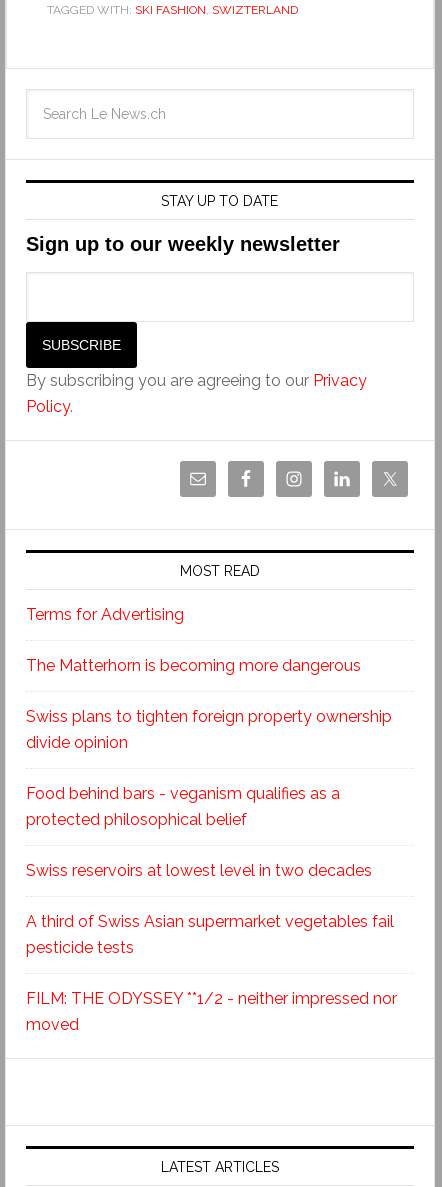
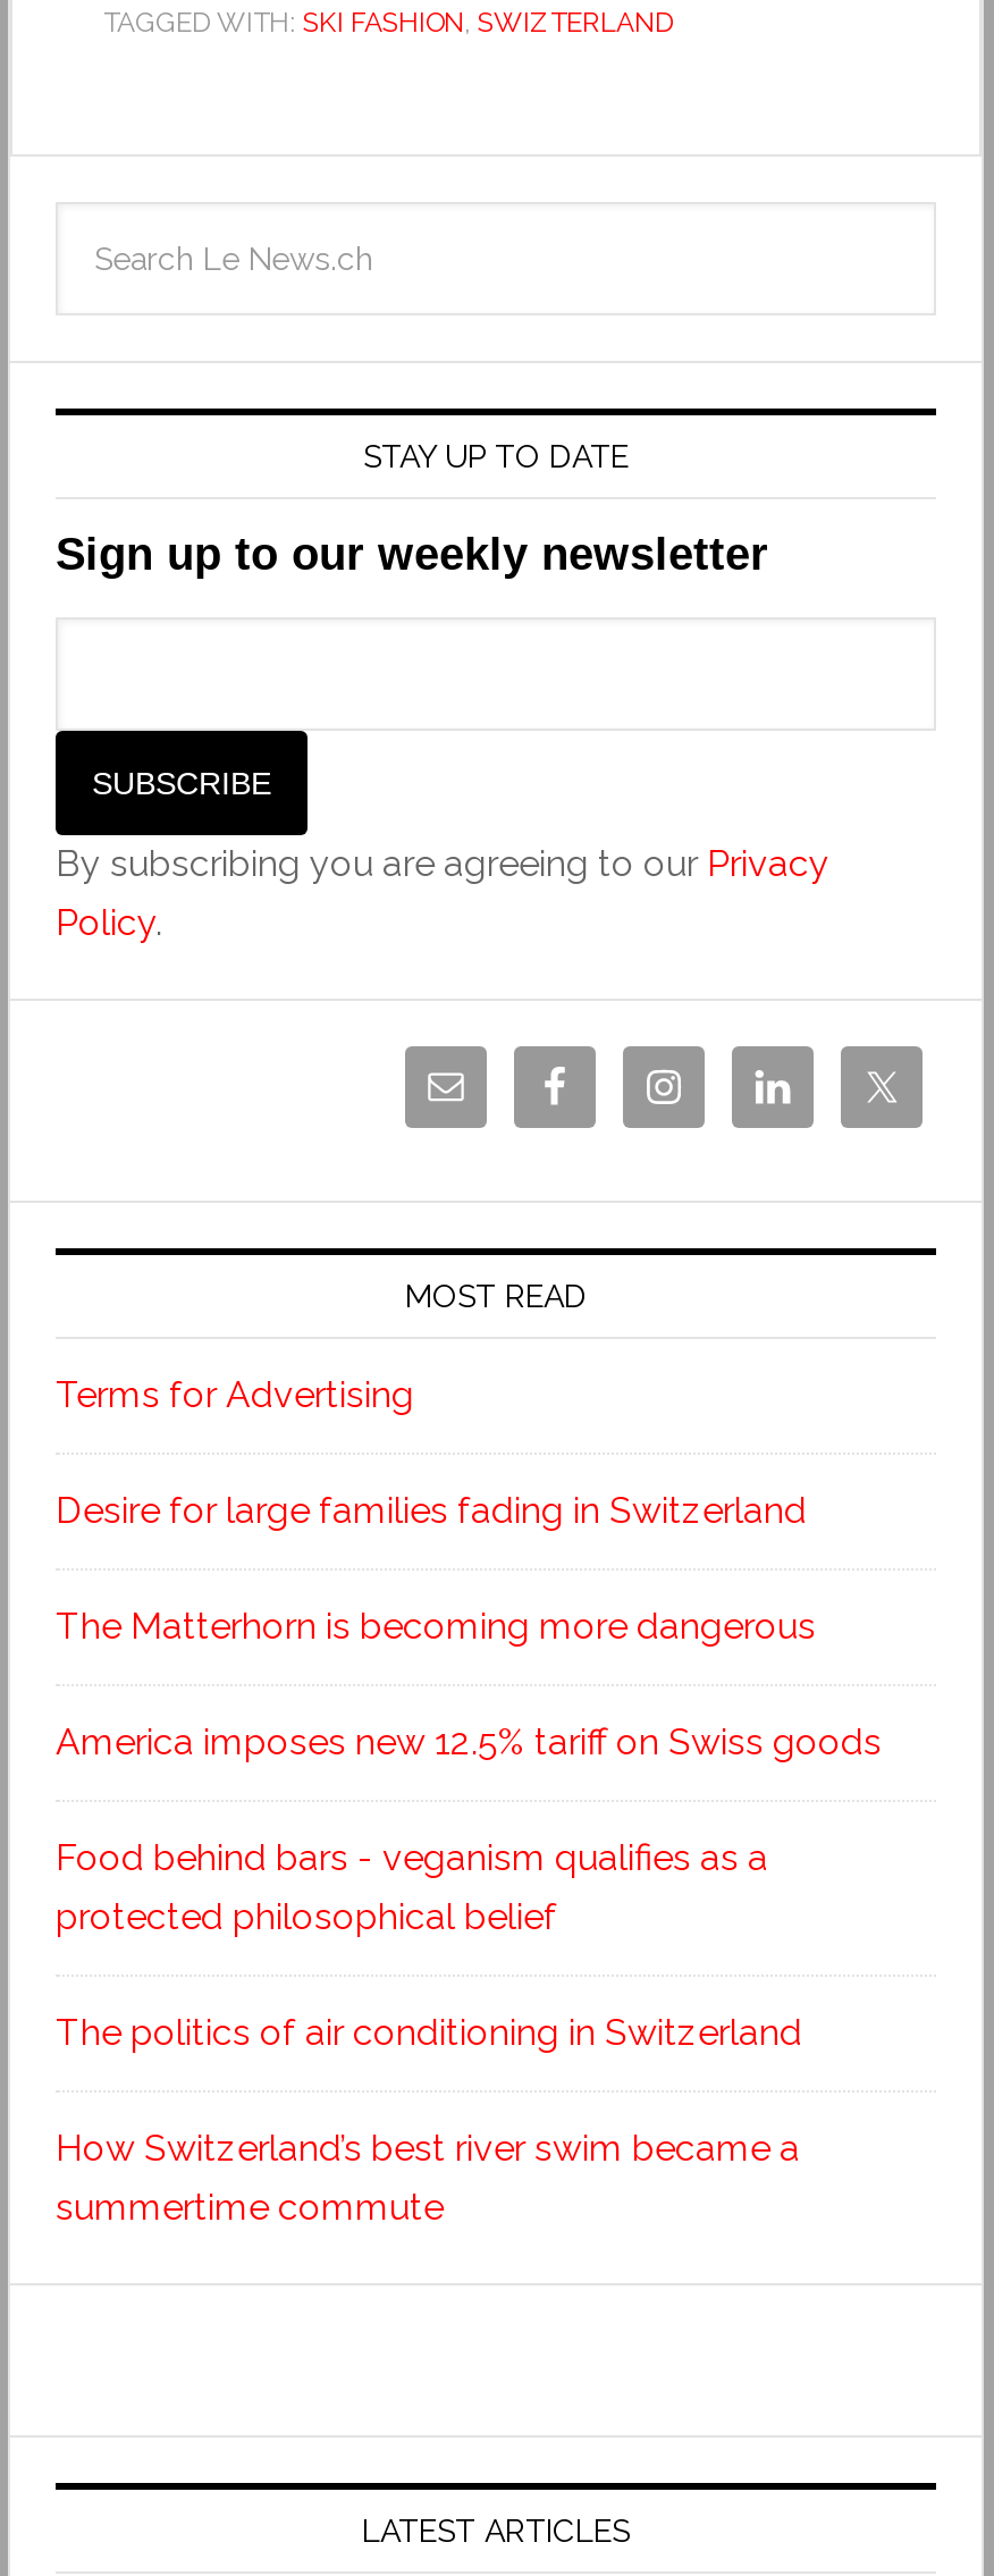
none -> [56,1488,807,1532] Desire for large families fading in Switzerland
moved [26,656,361,675] -> [56,1604,816,1647]: The Matterhorn is becoming more dangerous
[26,707,392,752] Swiss plans to tighten foreign property ownership | divide opinion -> [56,1720,882,1763] America imposes new 12.5% tariff on Swiss goods
moved [26,784,340,829] -> [56,1836,768,1938]: Food behind bars - veganism qualifies as a | protected philosophical belief
[26,861,397,1034] Swiss reservoirs at lowest level in two decades | A third of Swiss Asian supermarket vegetables fail | pesticide tests | FILM: THE ODYSSEY **1/2 - neither impressed nor | moved -> [56,2010,802,2228] The politics of air conditioning in Switzerland | How Switzerland’s best river swim became a | summertime commute

